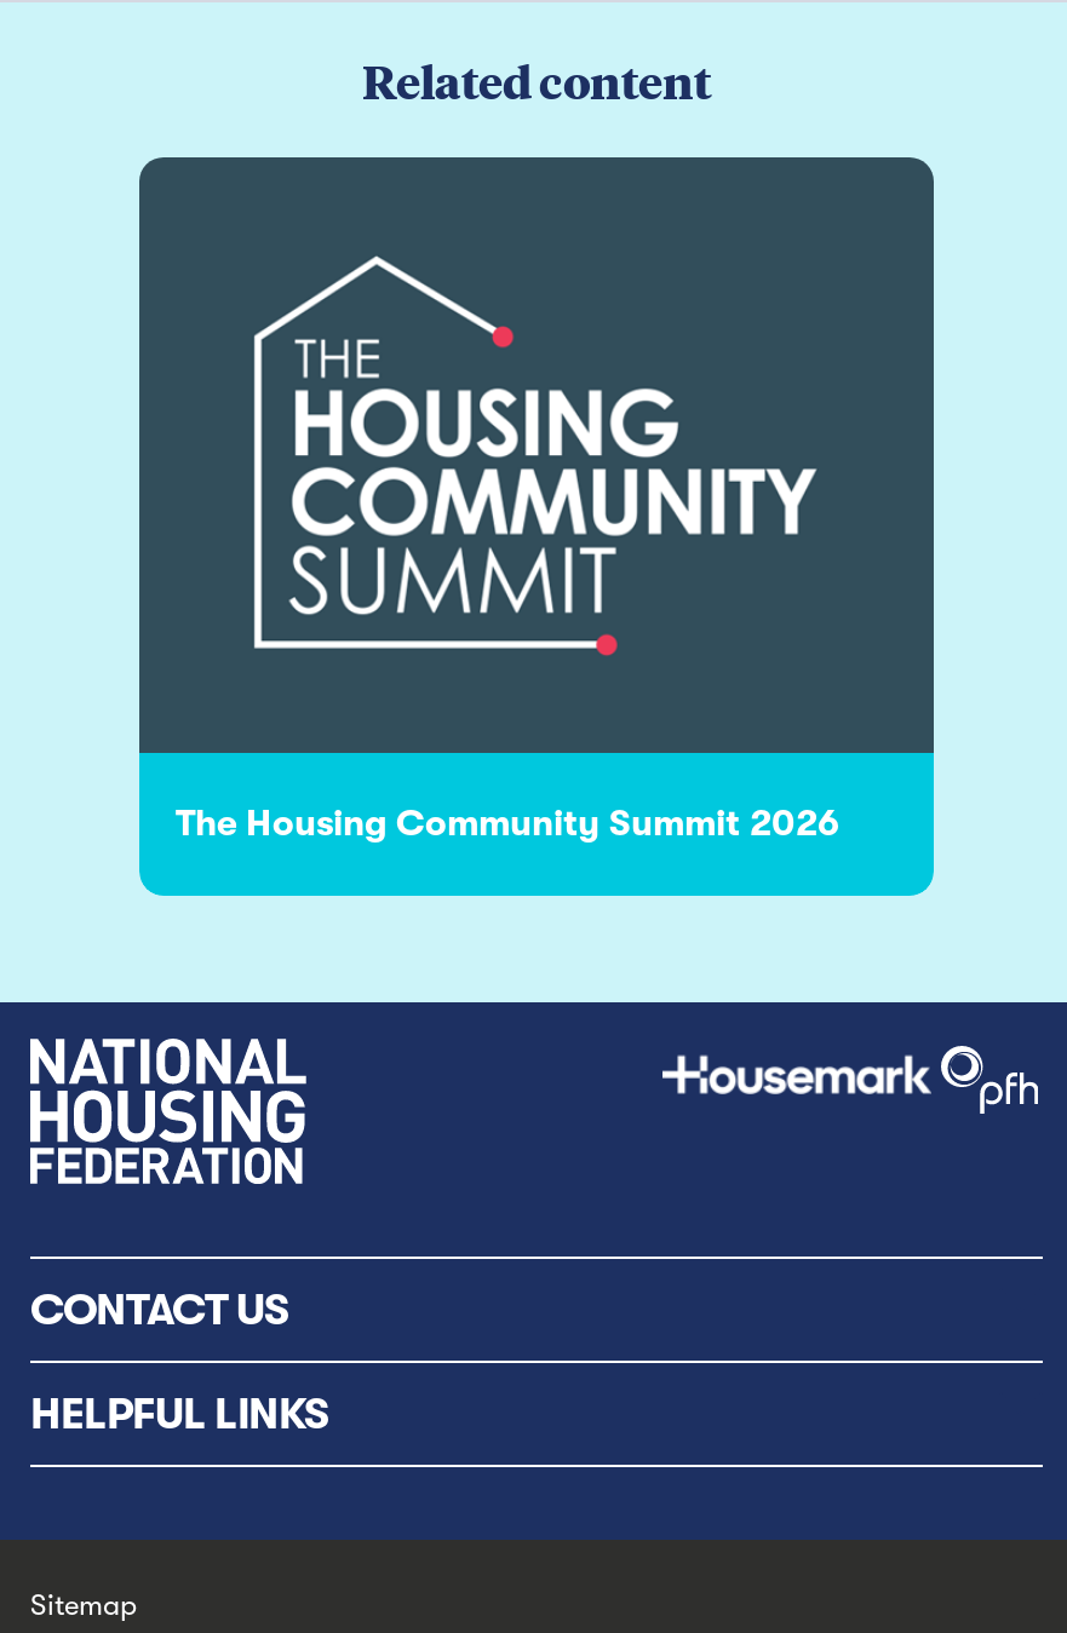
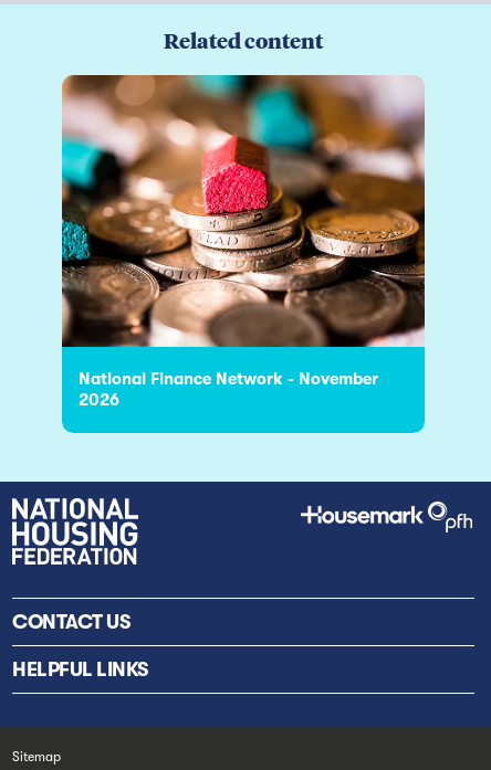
[137,155,936,845] [image] | The Housing Community Summit 2026 -> [61,74,426,410] [image] | National Finance Network - November | 2026

